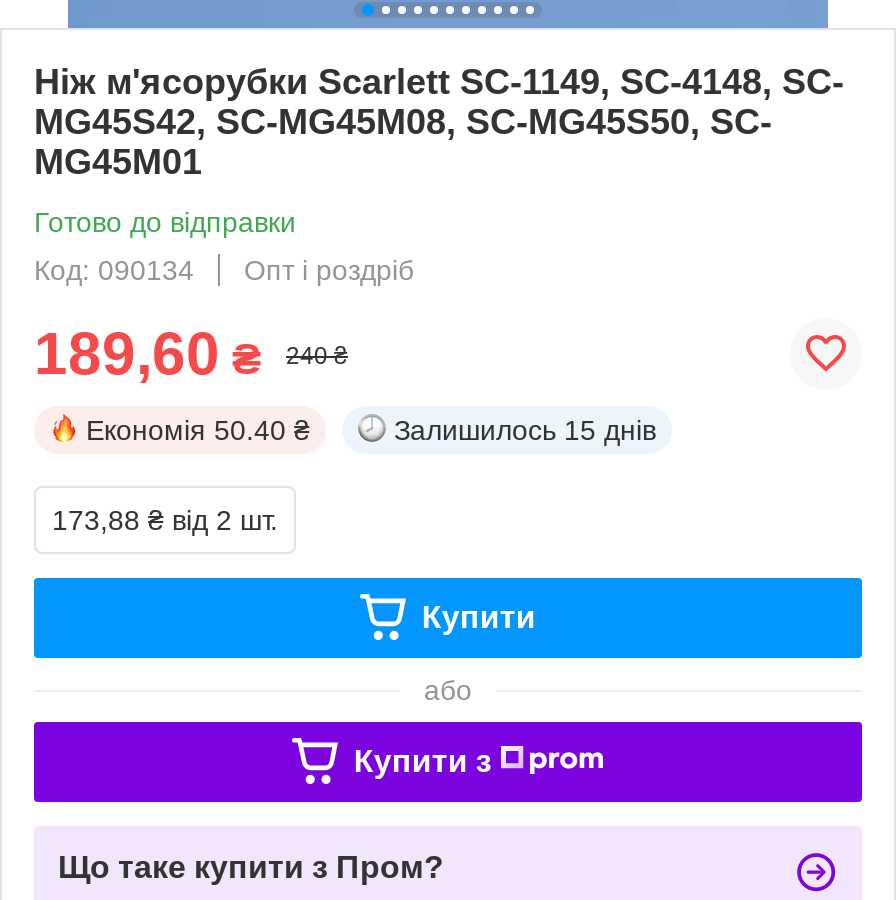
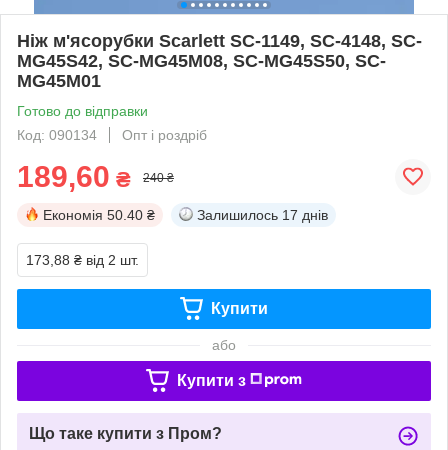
[394,414,656,446] Залишилось 15 днів -> [197,207,328,223] Залишилось 17 днів

